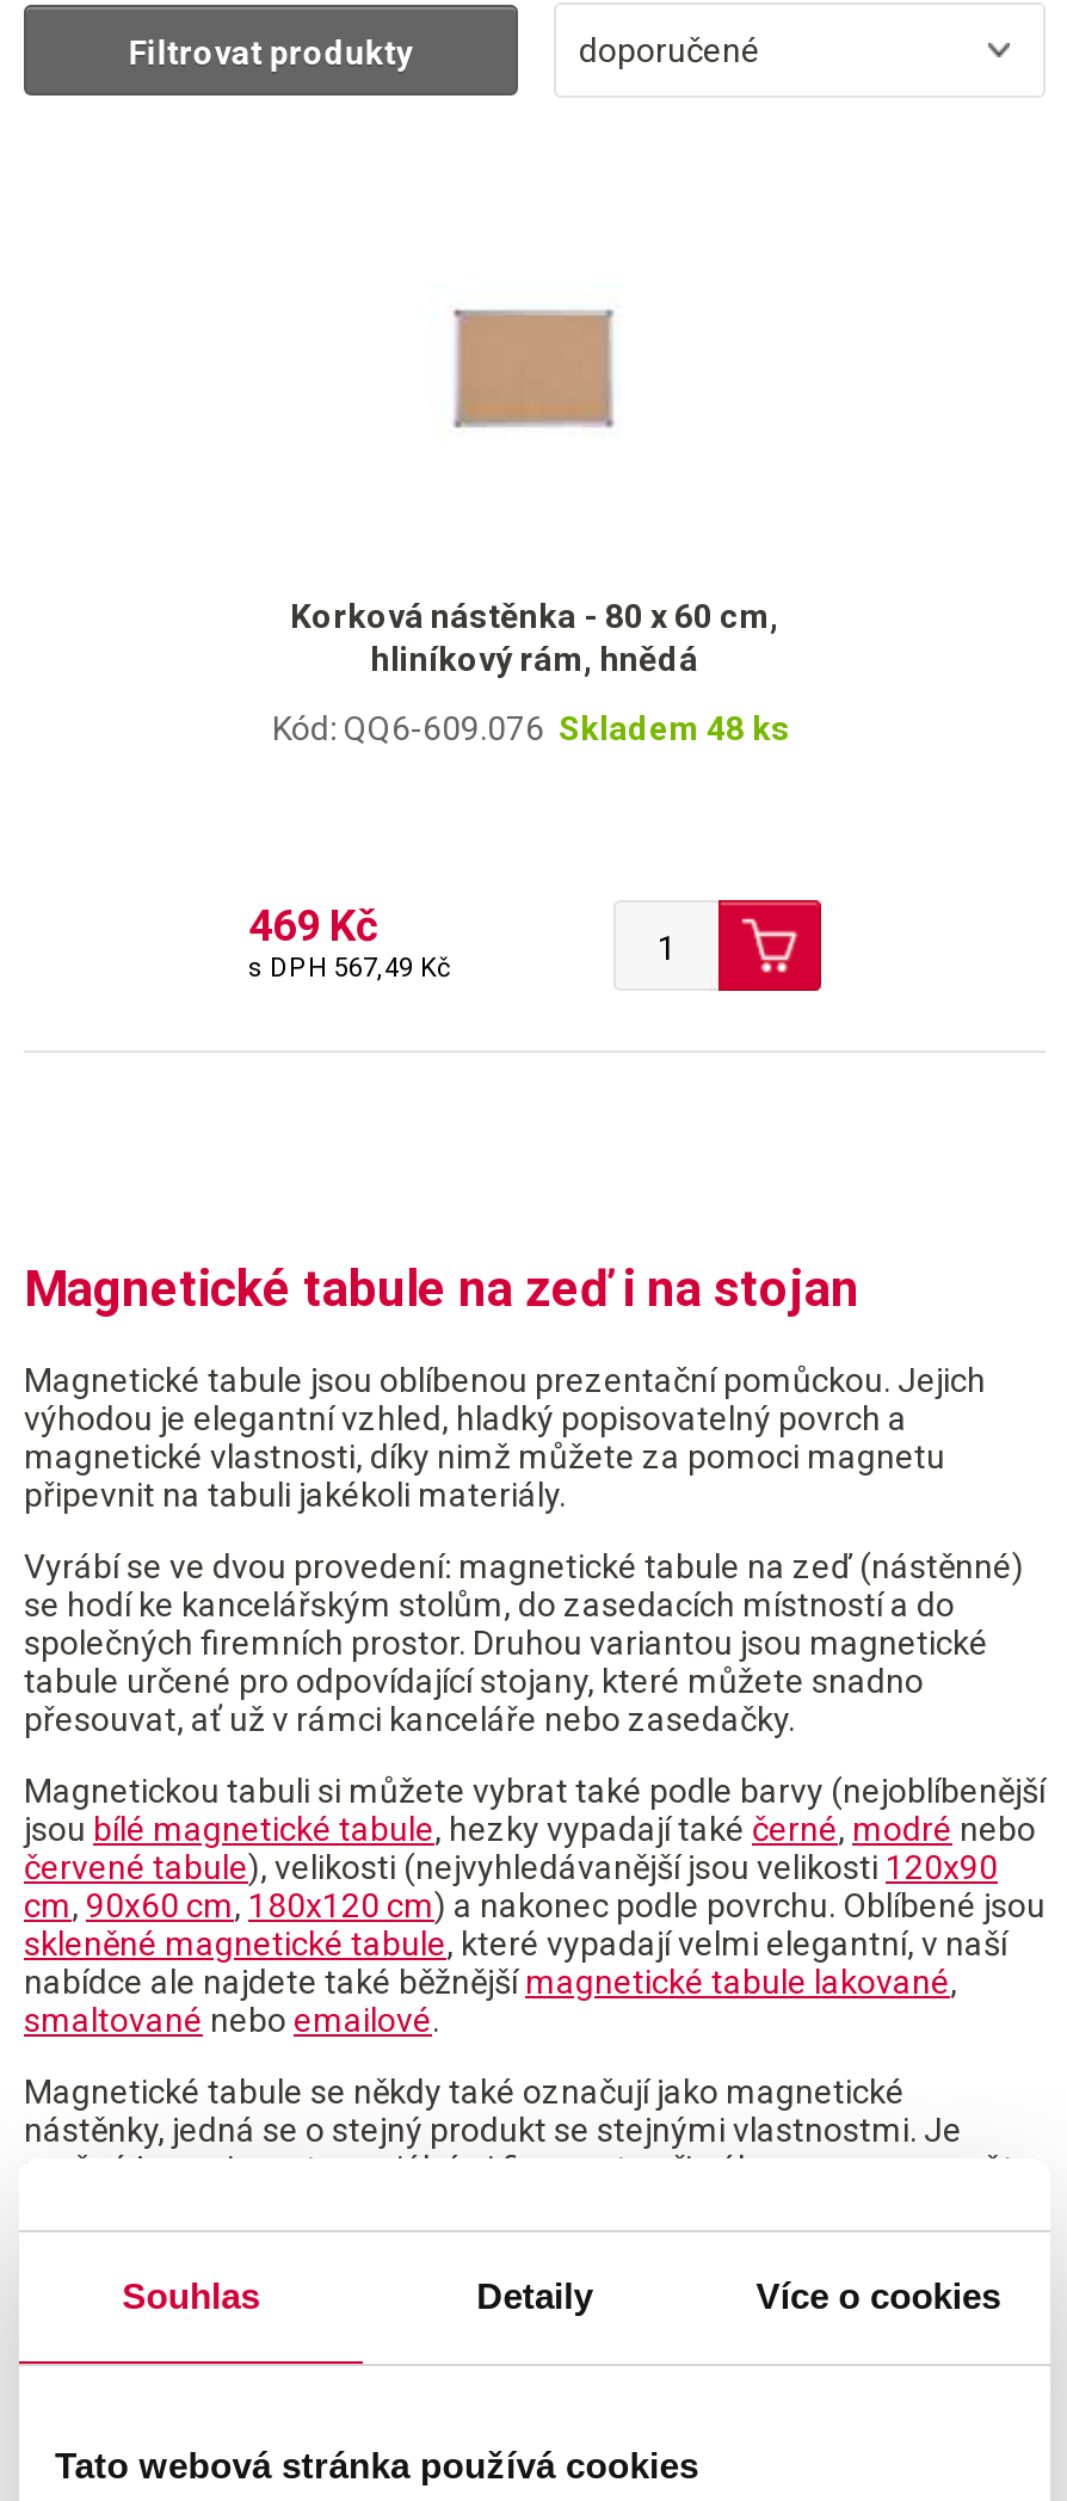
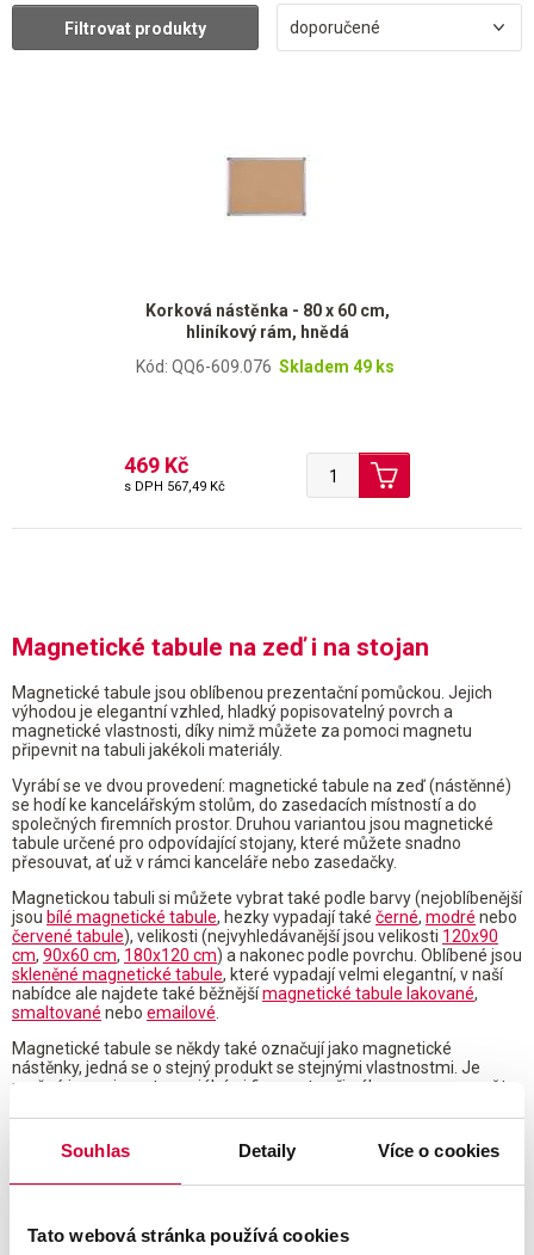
[272,709,790,747] Kód: QQ6-609.076 Skladem 48 ks -> [136,357,395,376] Kód: QQ6-609.076 Skladem 49 ks

